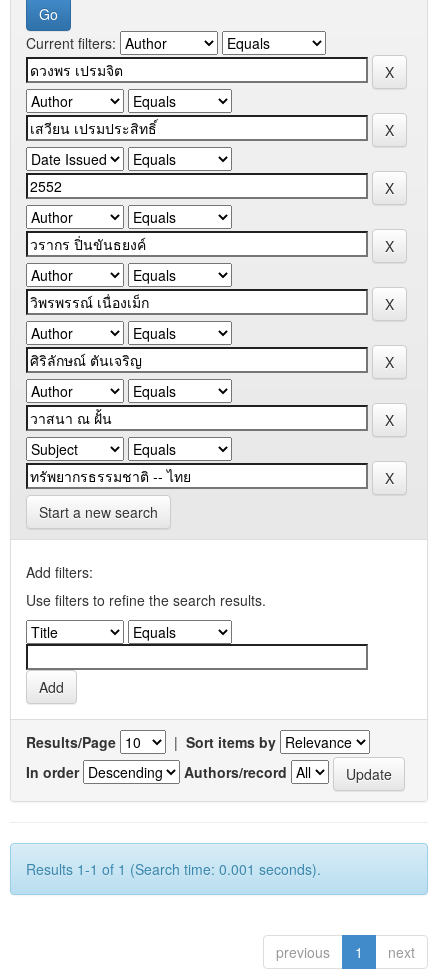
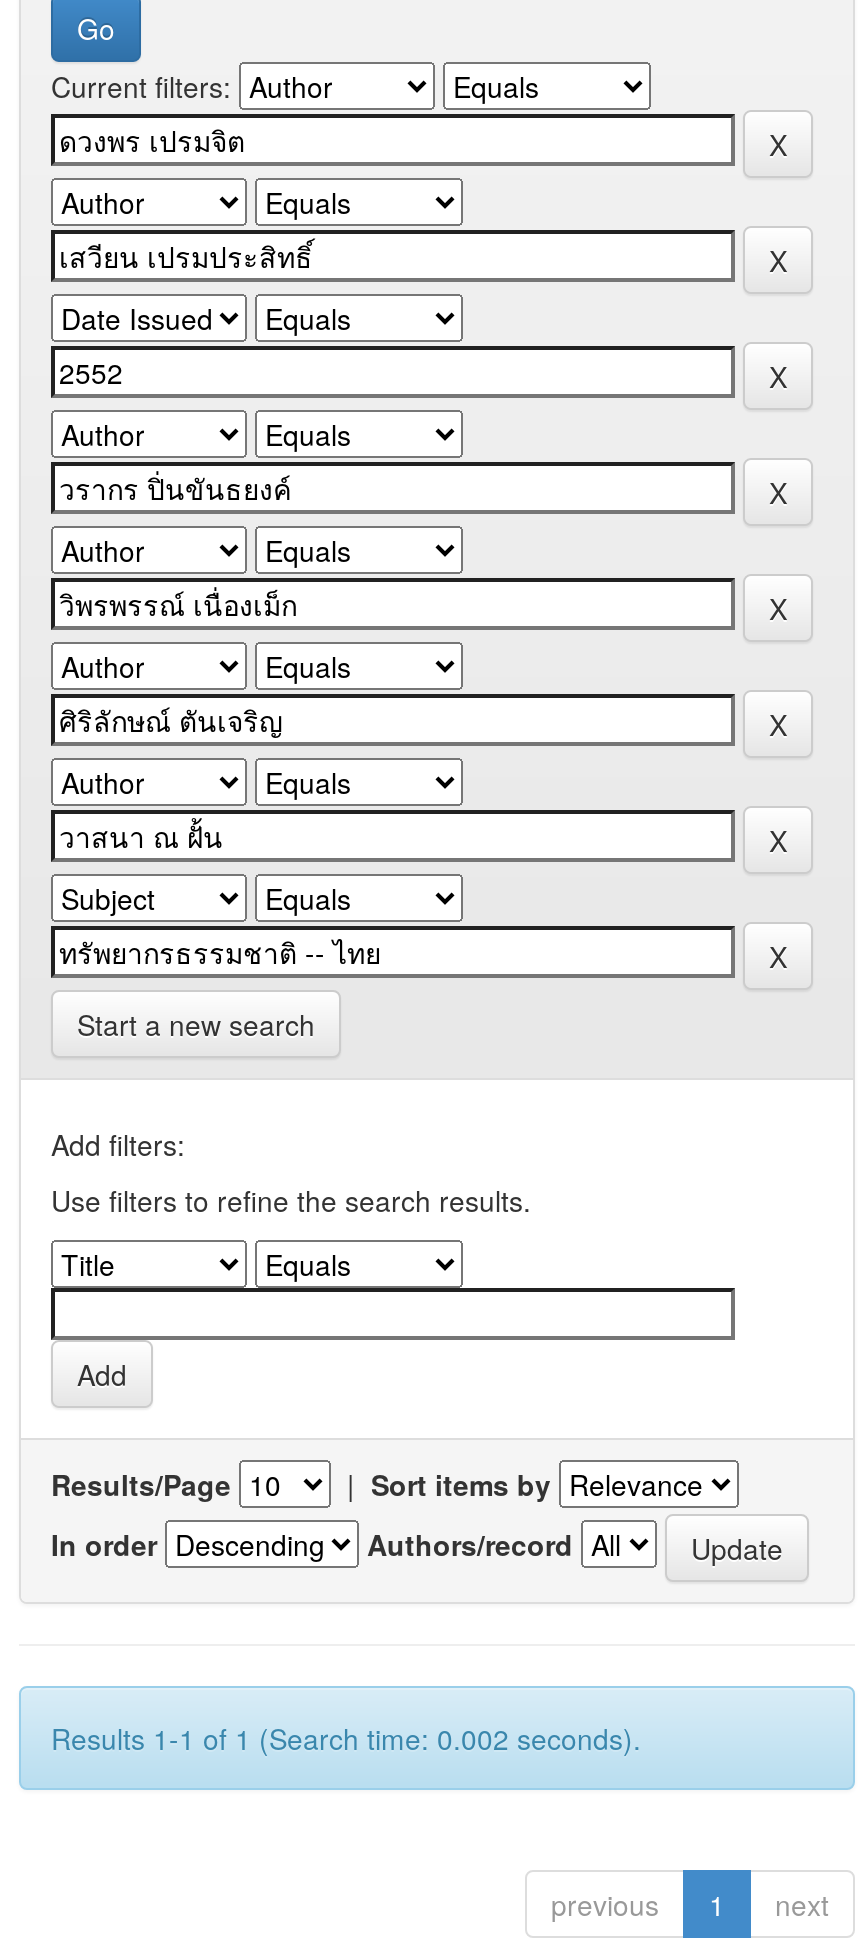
[26,859,321,879] Results 1-1 of 1 (Search time: 0.001 seconds). -> [51,1718,641,1758] Results 1-1 of 1 (Search time: 0.002 seconds).

